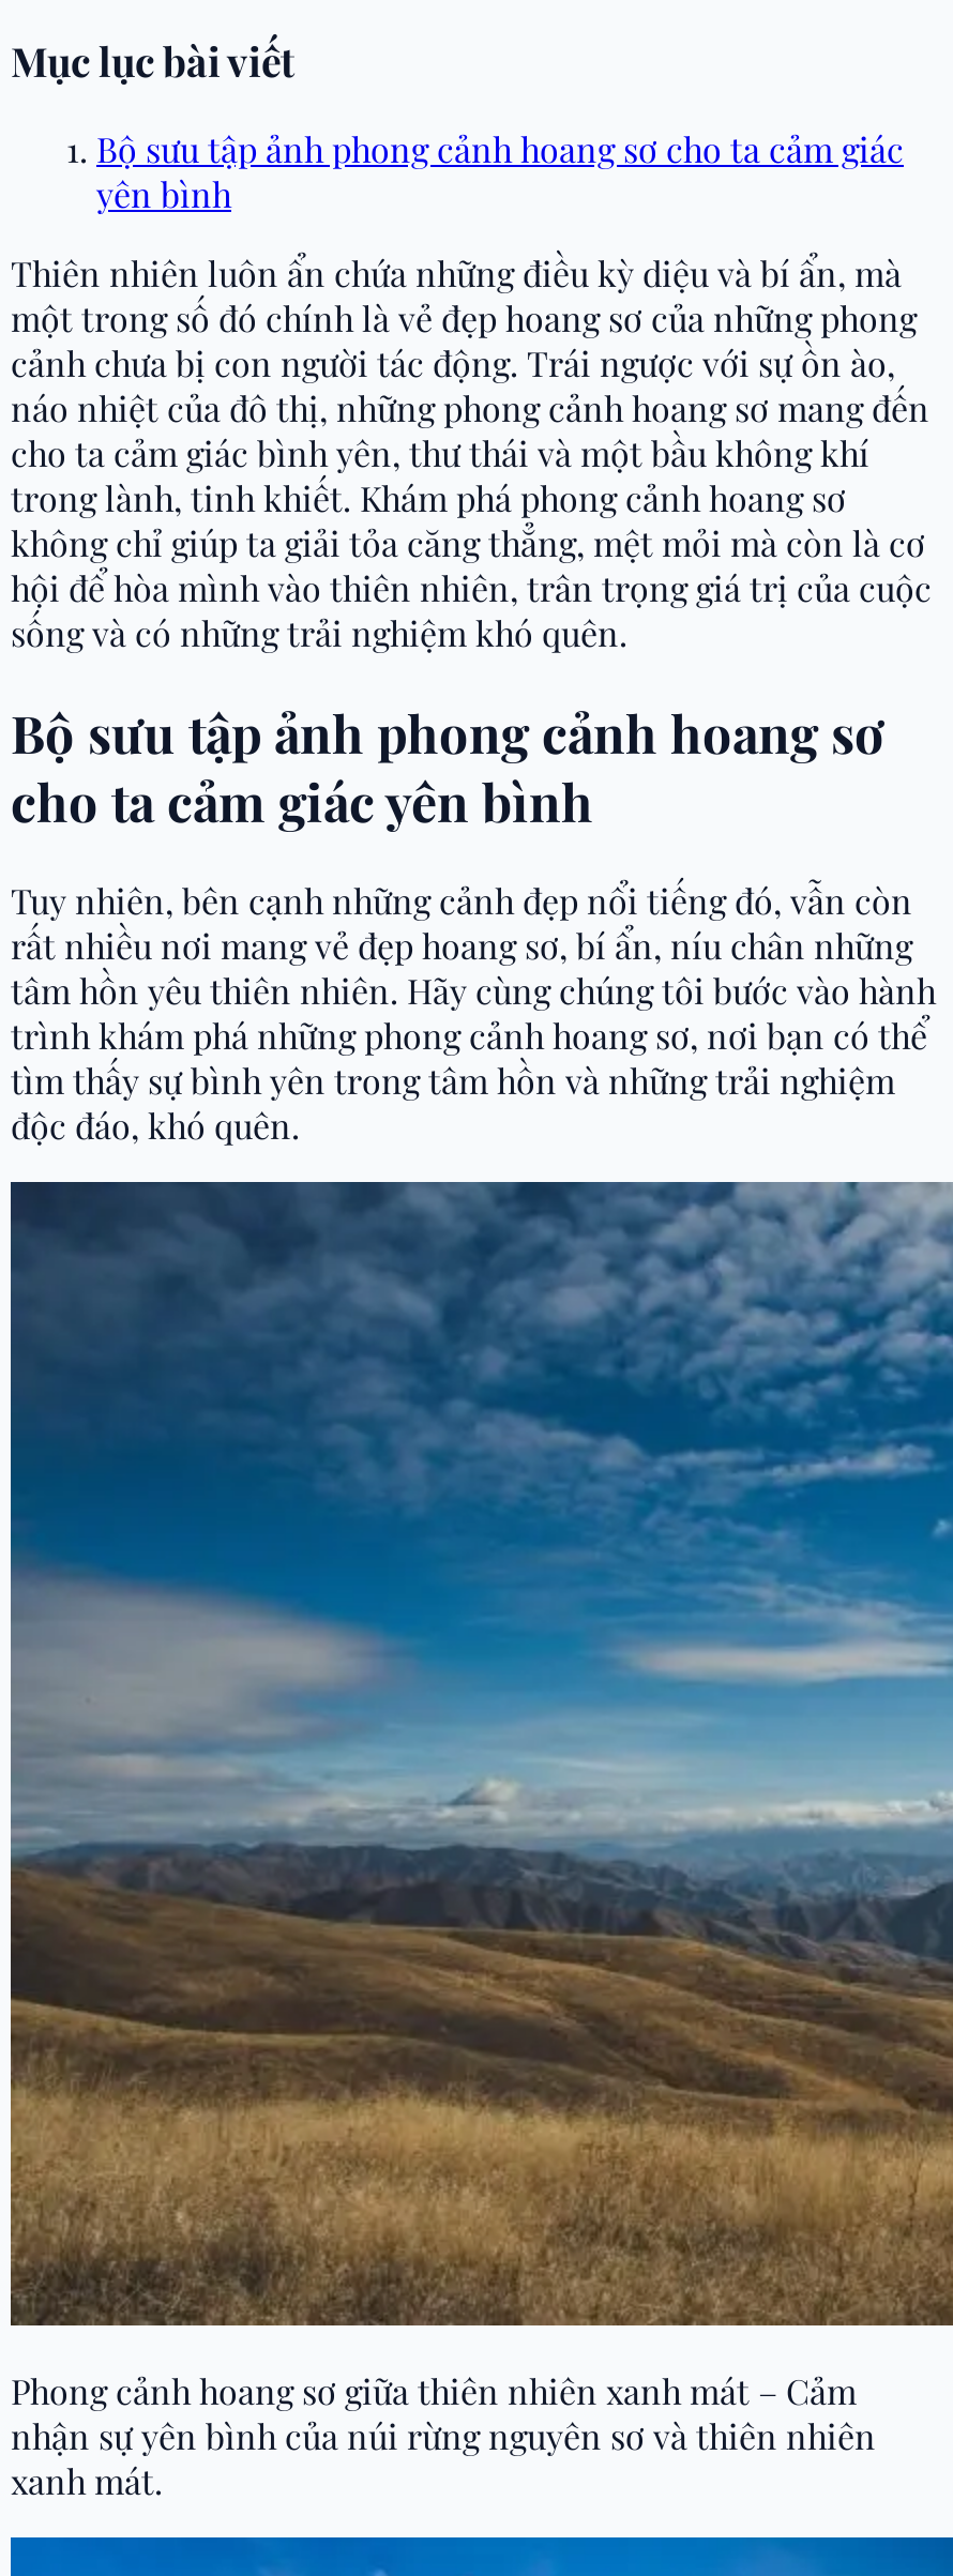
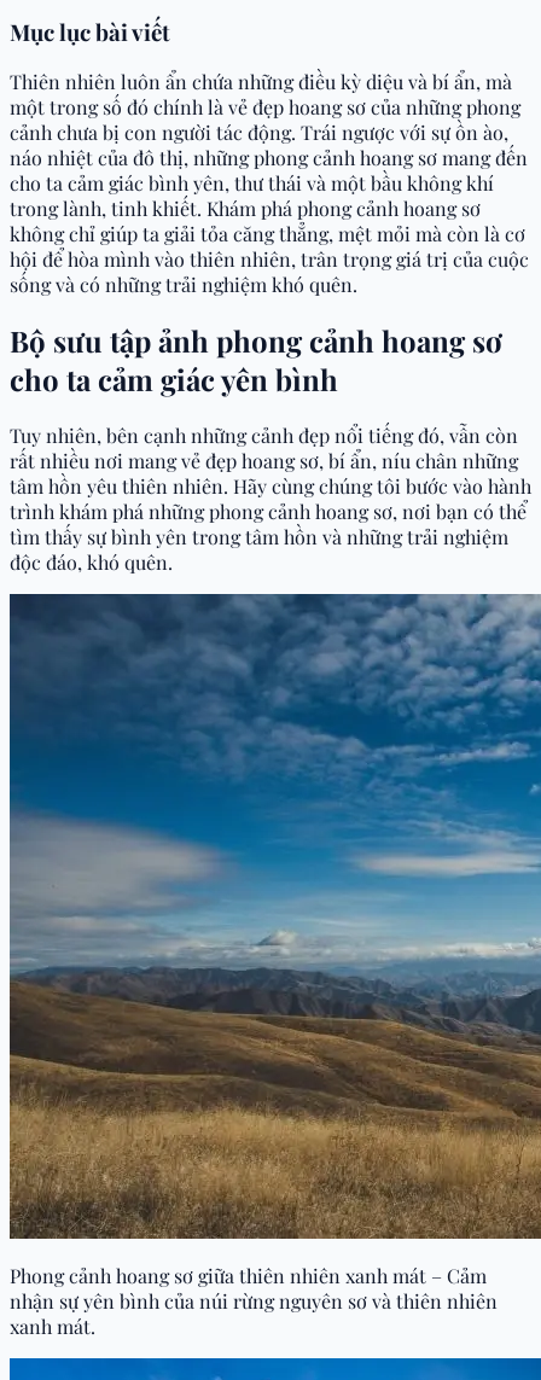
[96,127,904,217] Bộ sưu tập ảnh phong cảnh hoang sơ cho ta cảm giác | yên bình -> none

